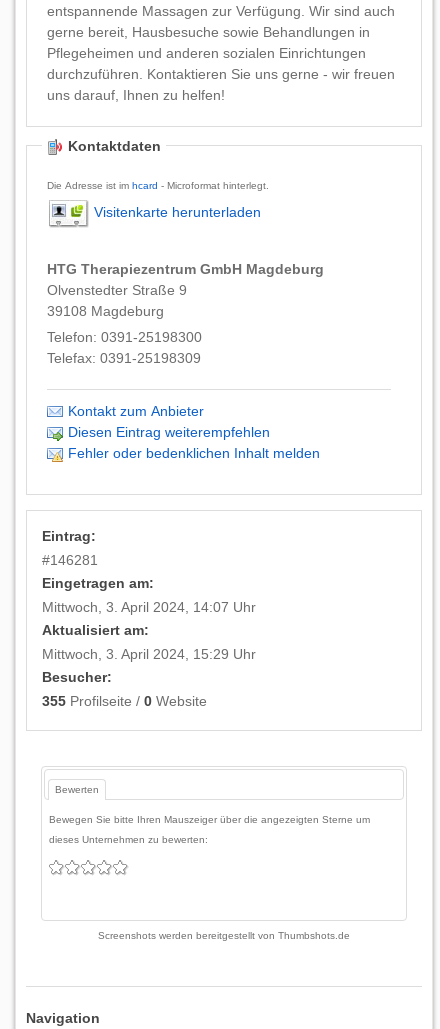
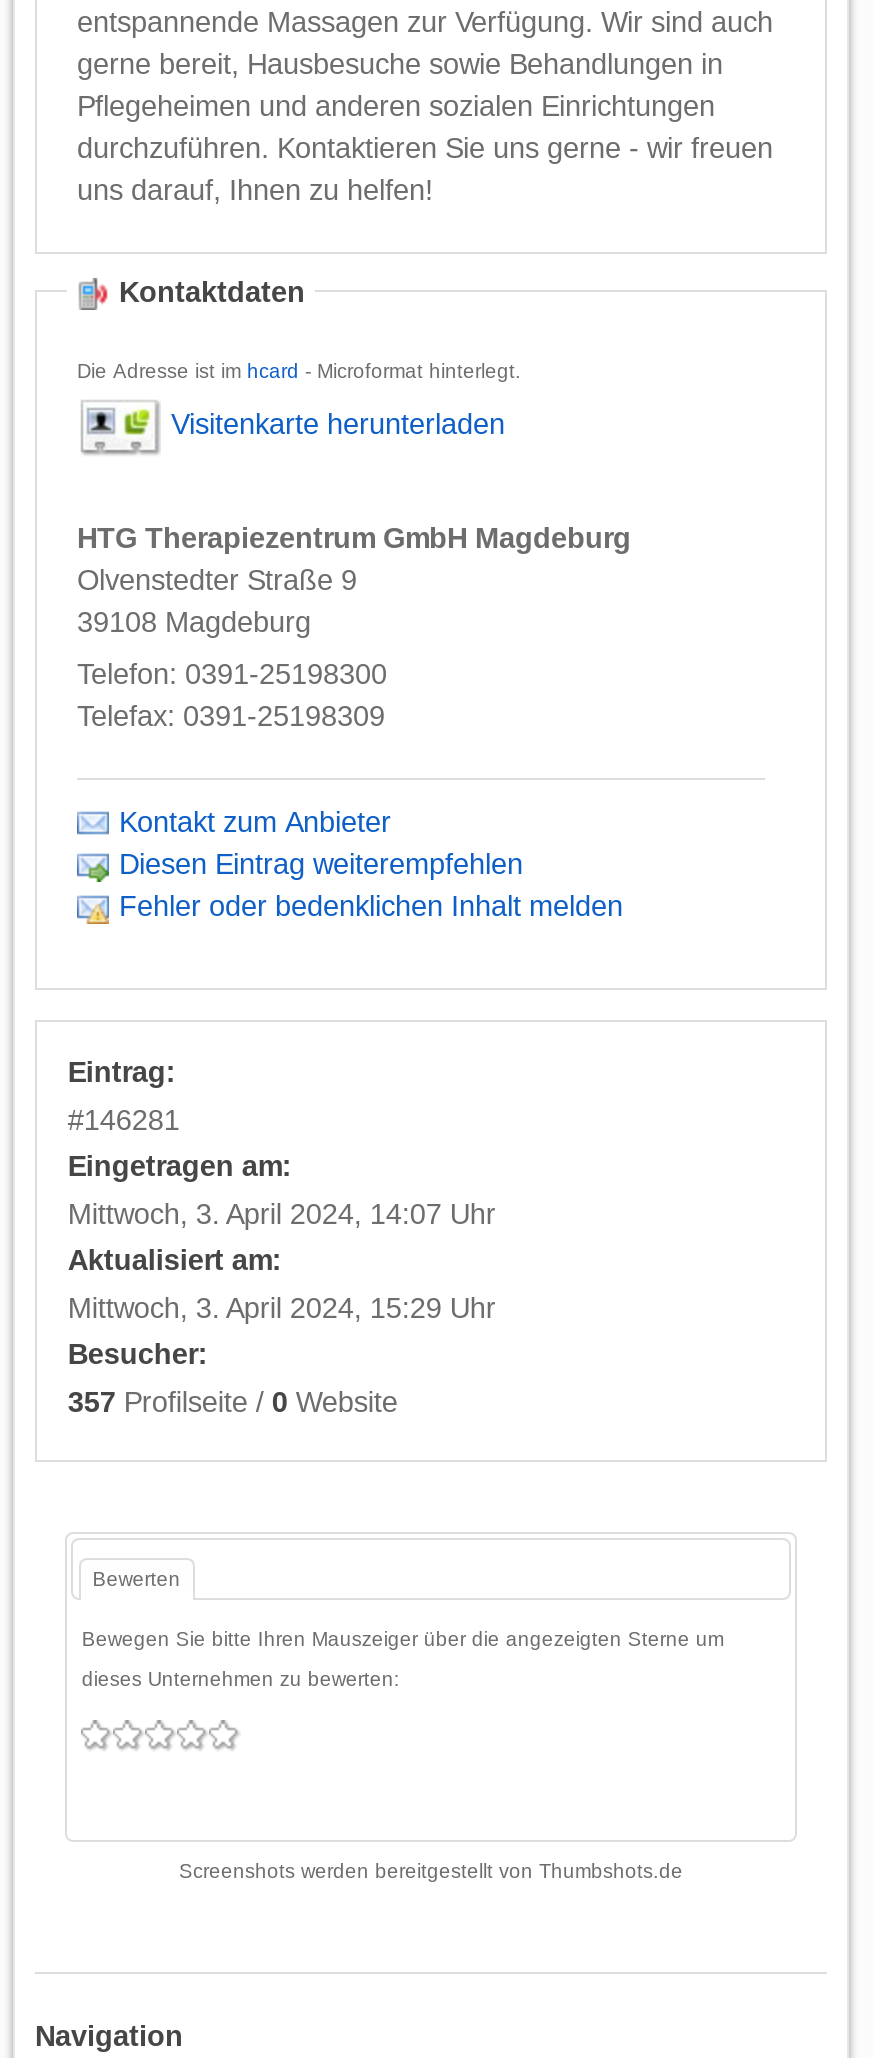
[42,693,207,709] 355 Profilseite / 0 Website -> [68,1387,398,1419] 357 Profilseite / 0 Website

